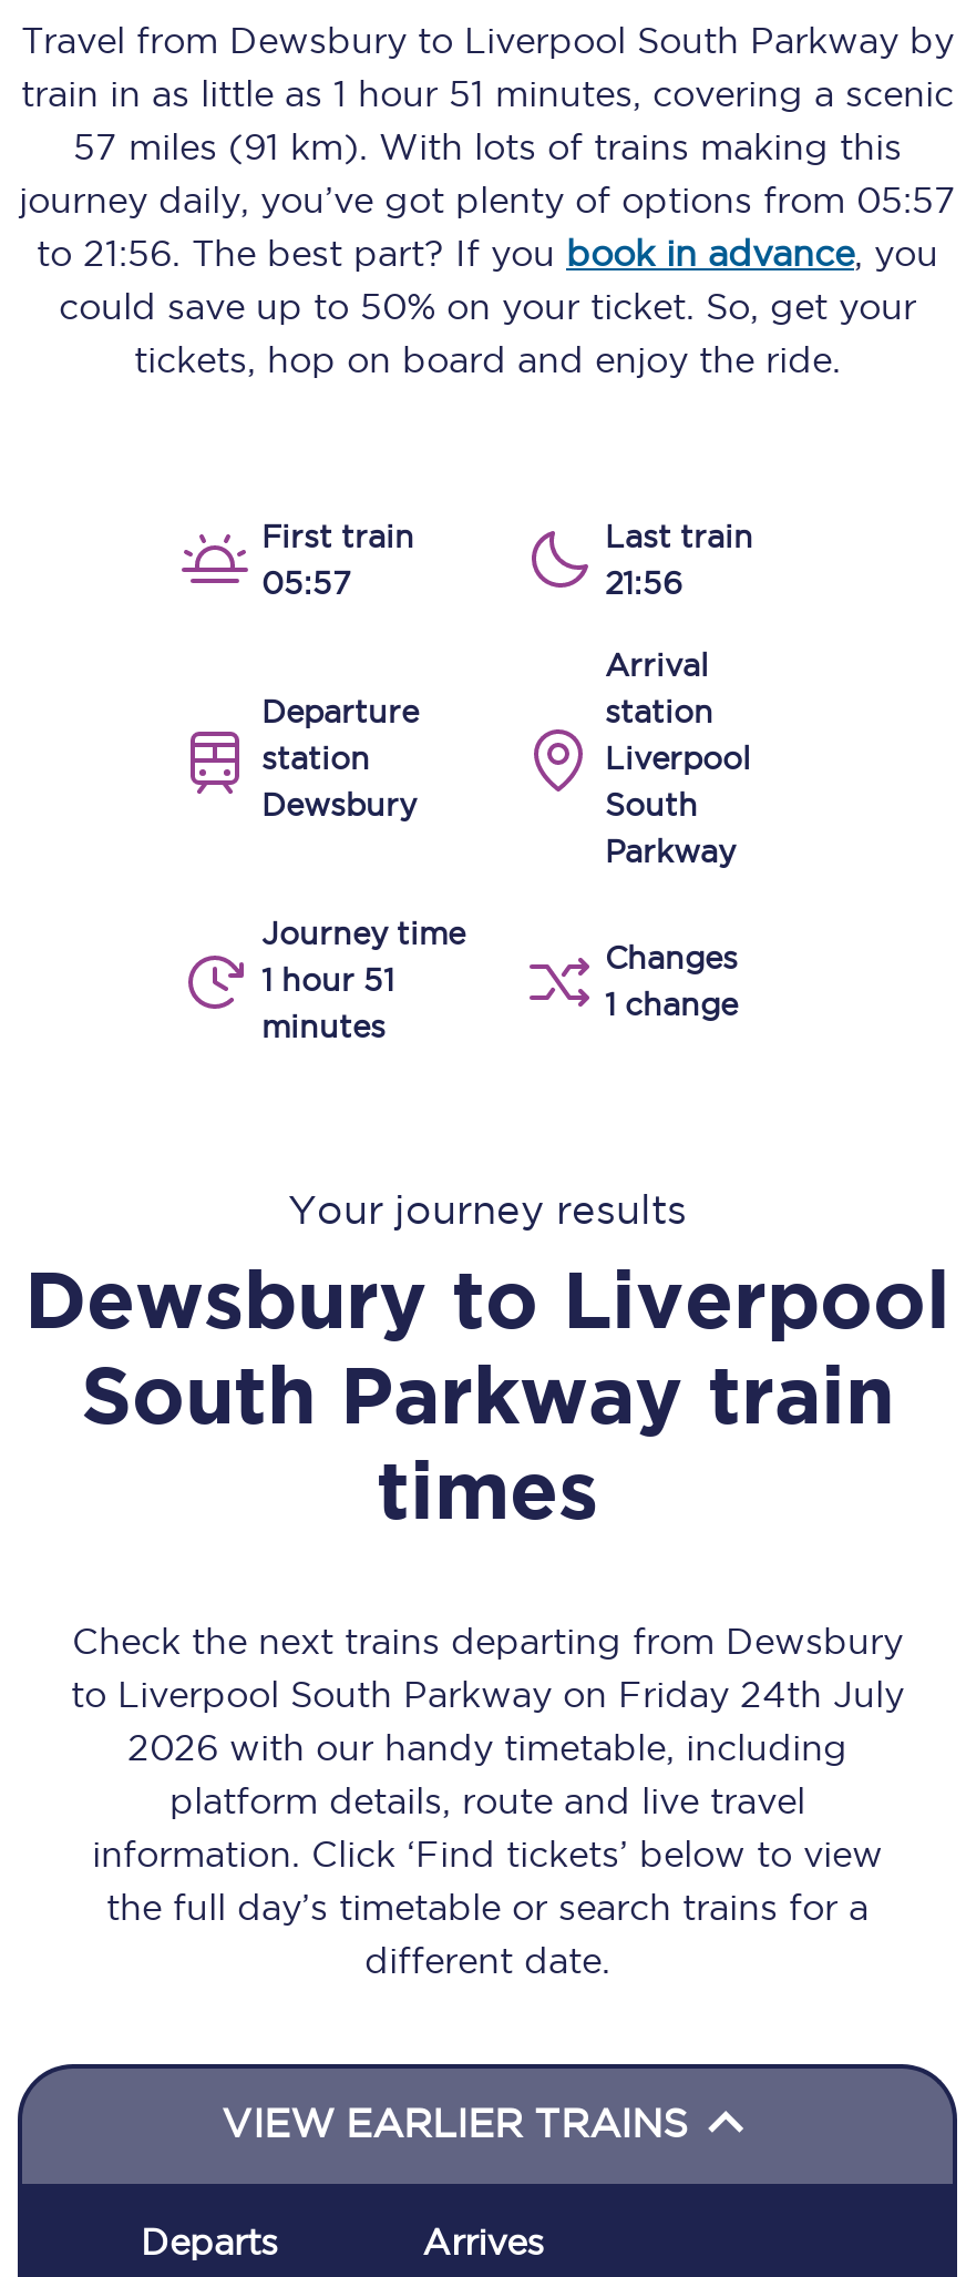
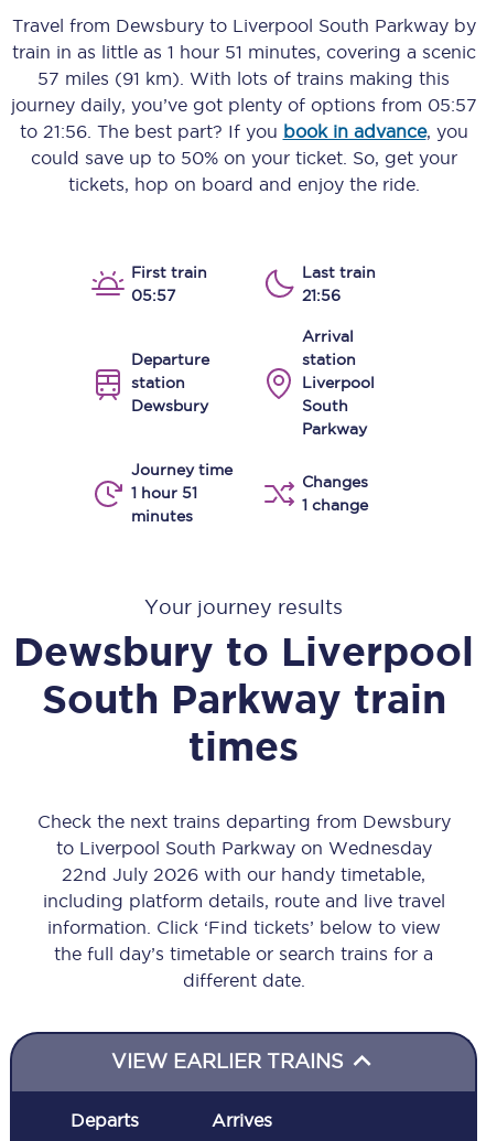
[71,1674,904,1820] to Liverpool South Parkway on Friday 24th July | 2026 with our handy timetable, including | platform details, route and live travel -> [42,838,445,911] to Liverpool South Parkway on Wednesday | 22nd July 2026 with our handy timetable, | including platform details, route and live travel

